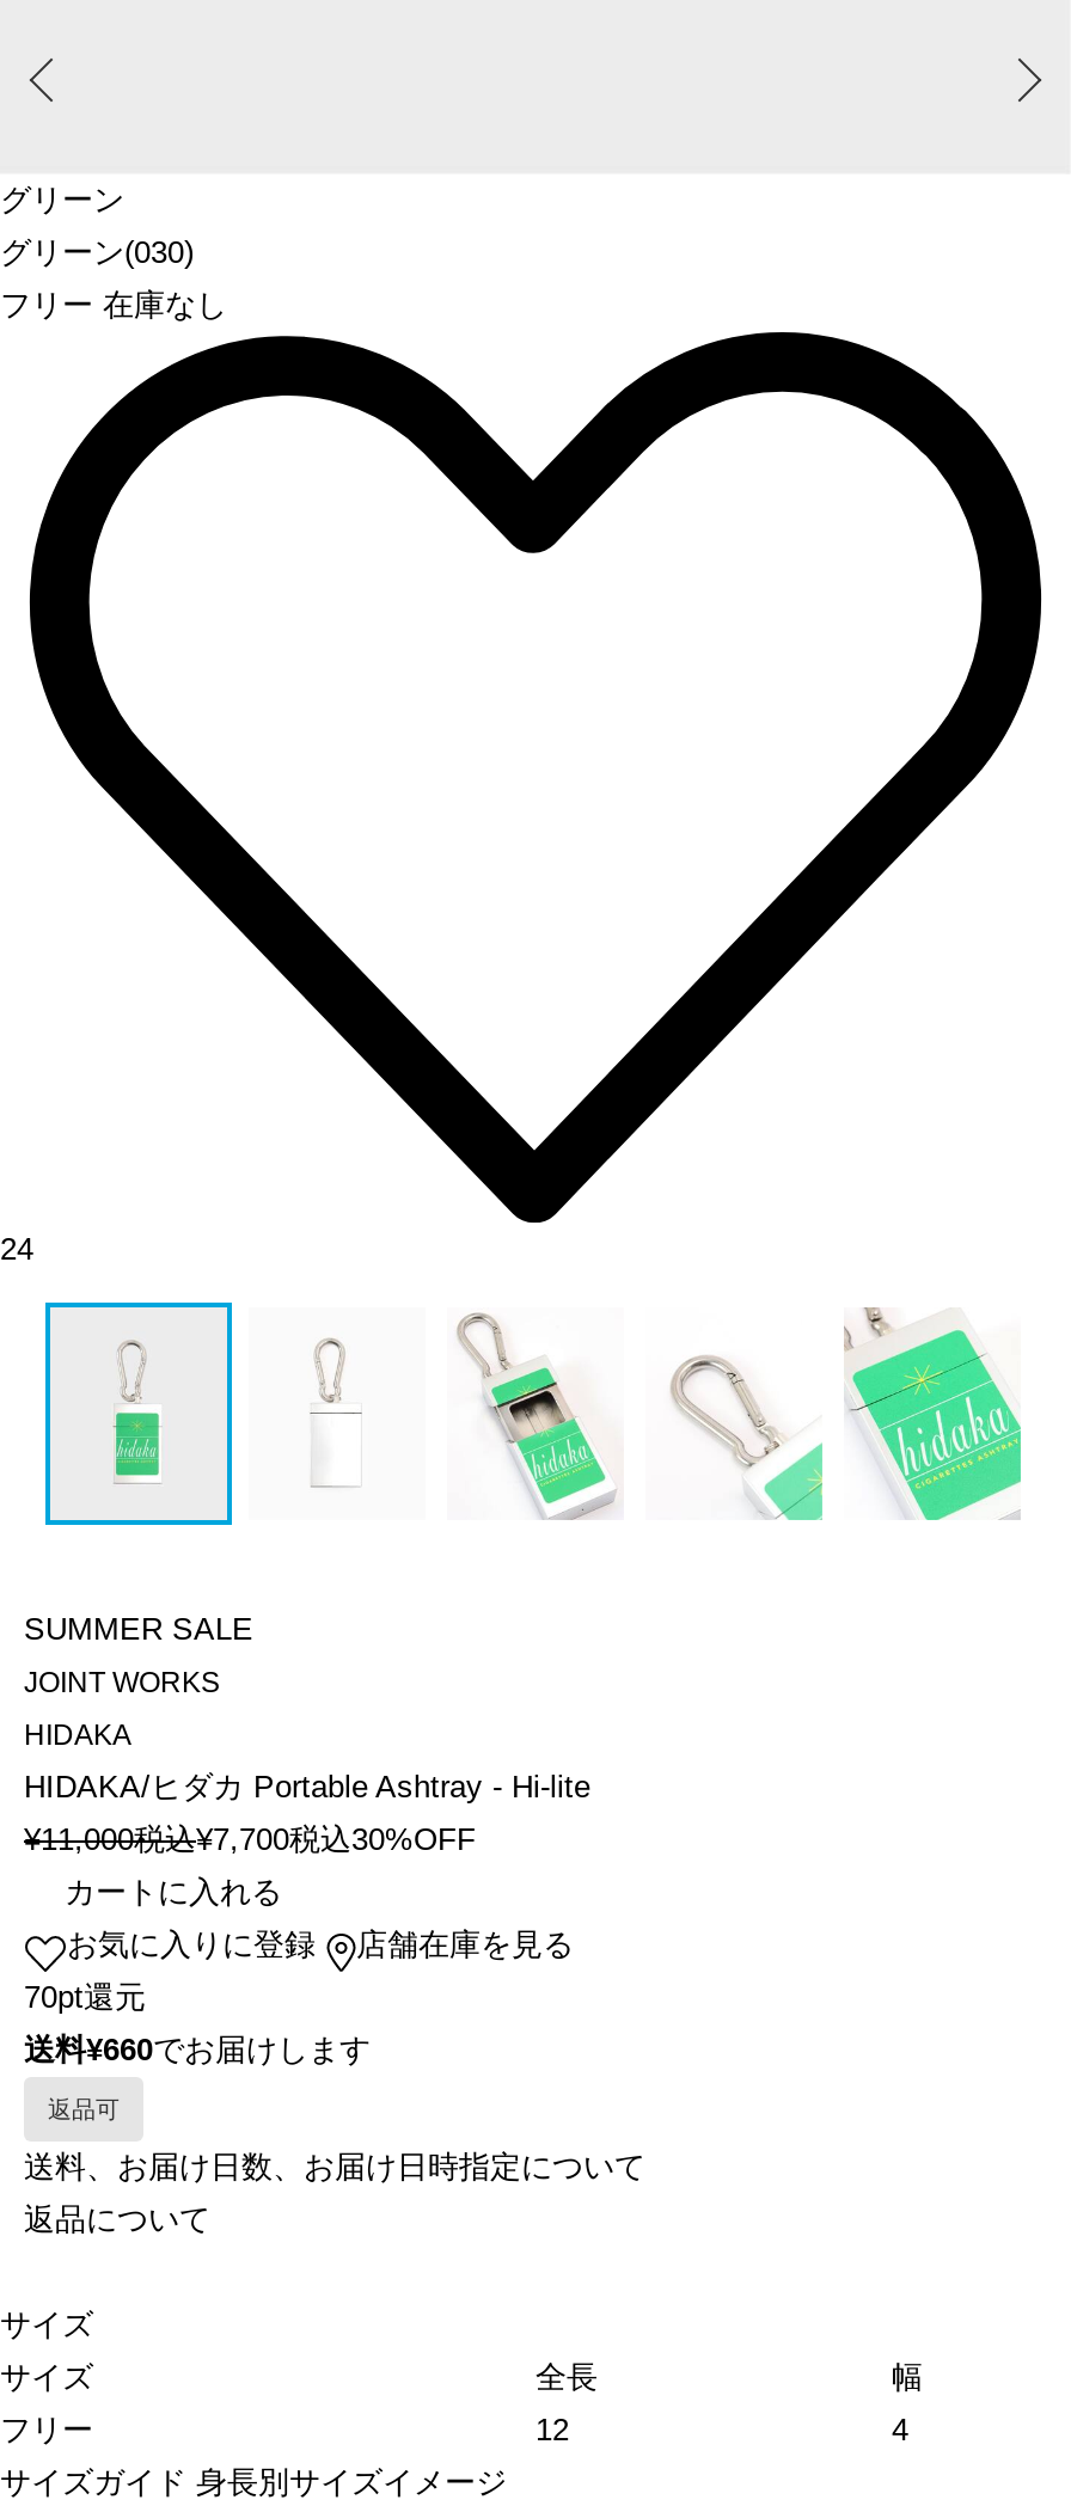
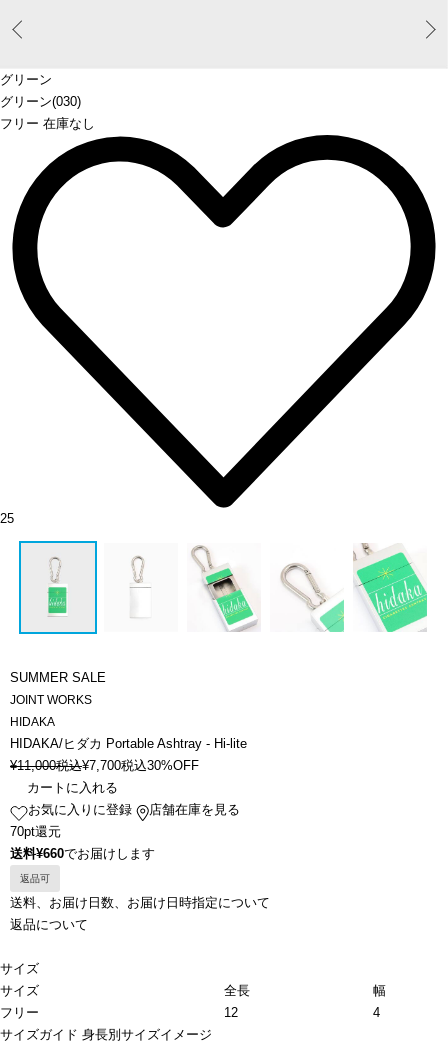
[0,1232,33,1267] 24 -> [0,511,14,526] 25

